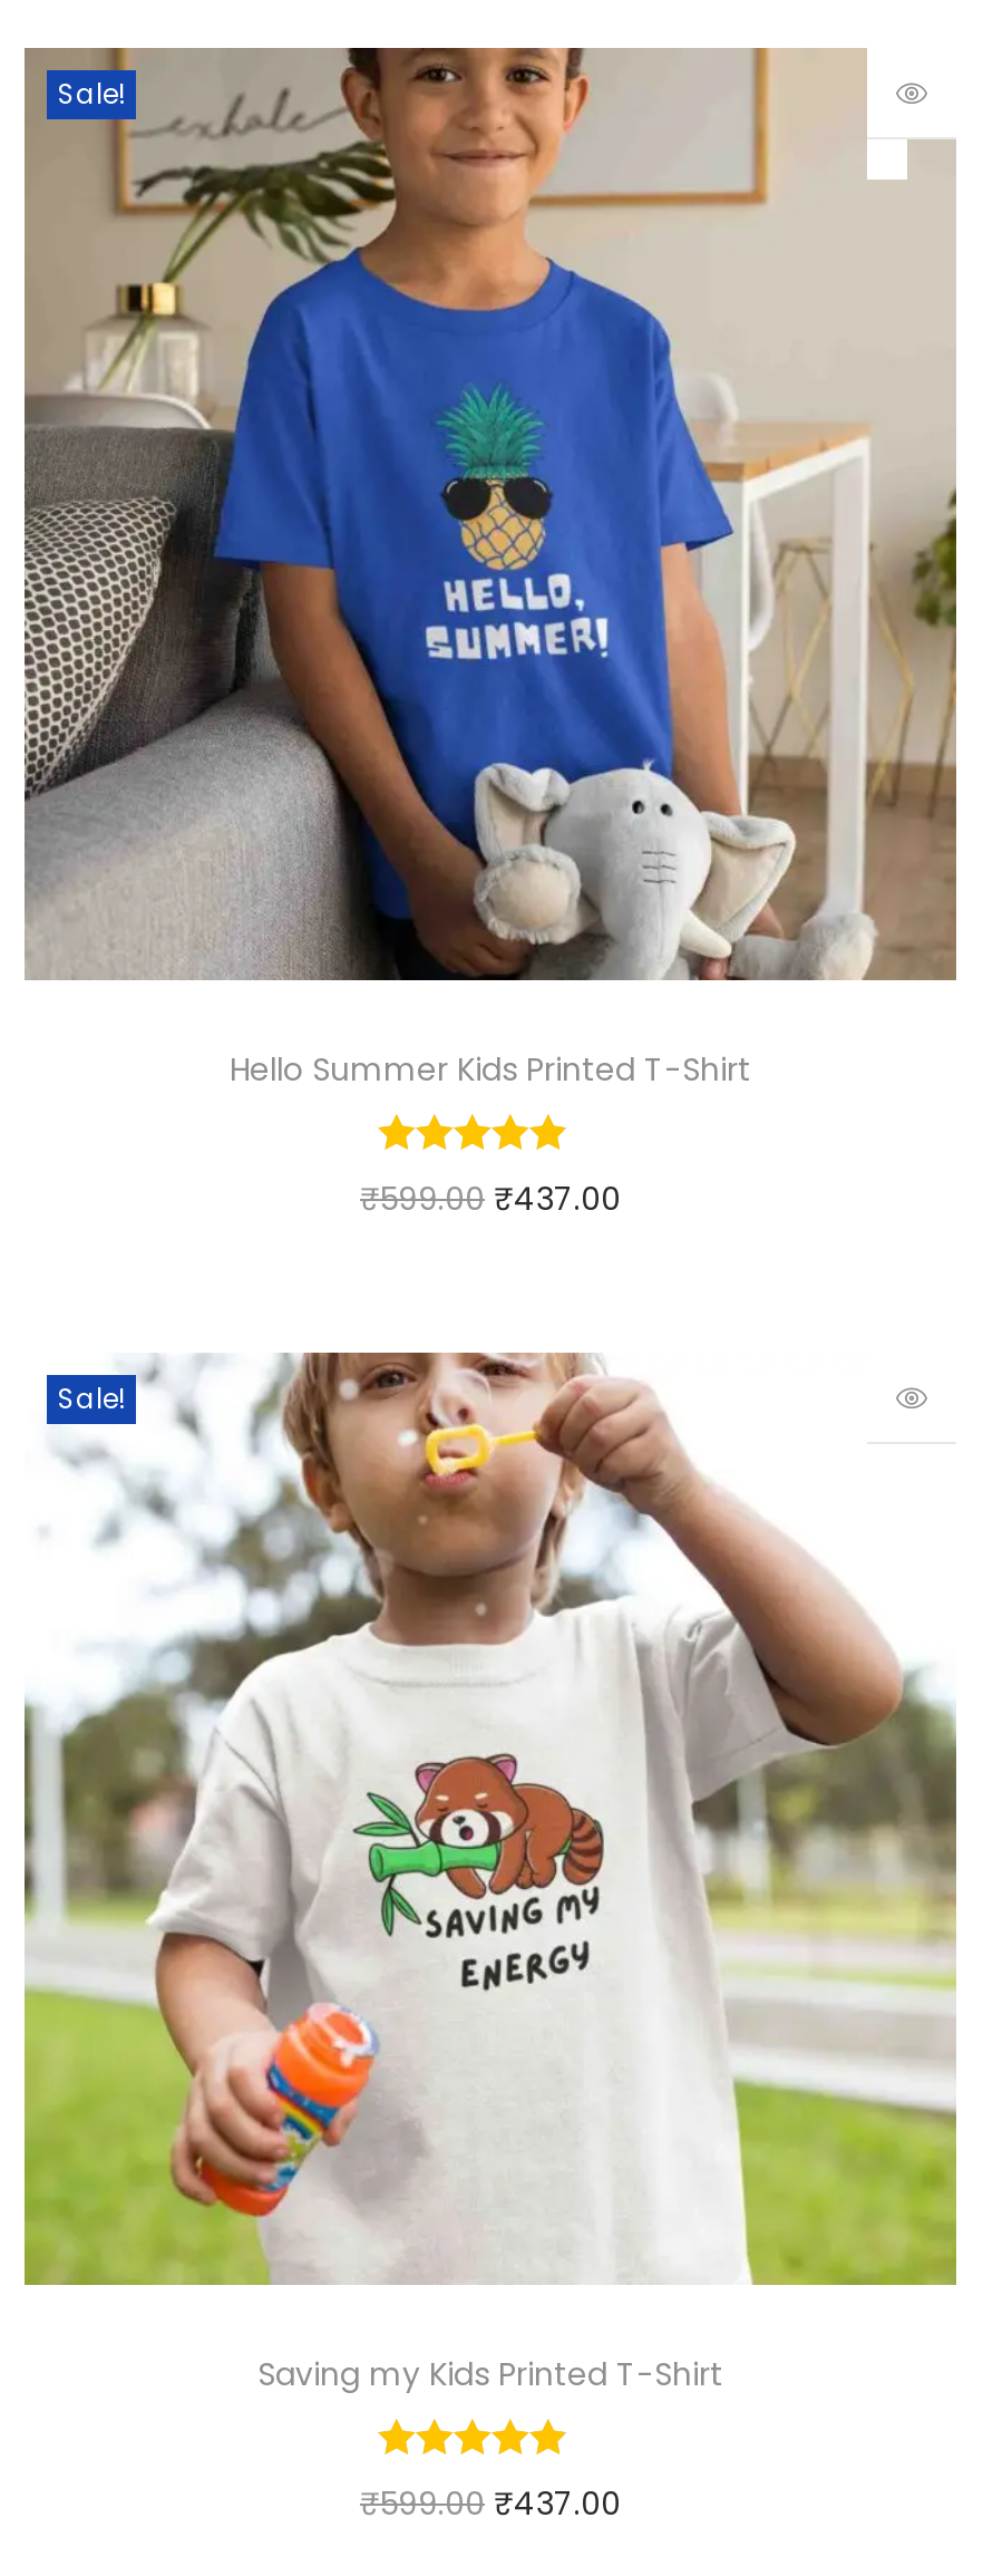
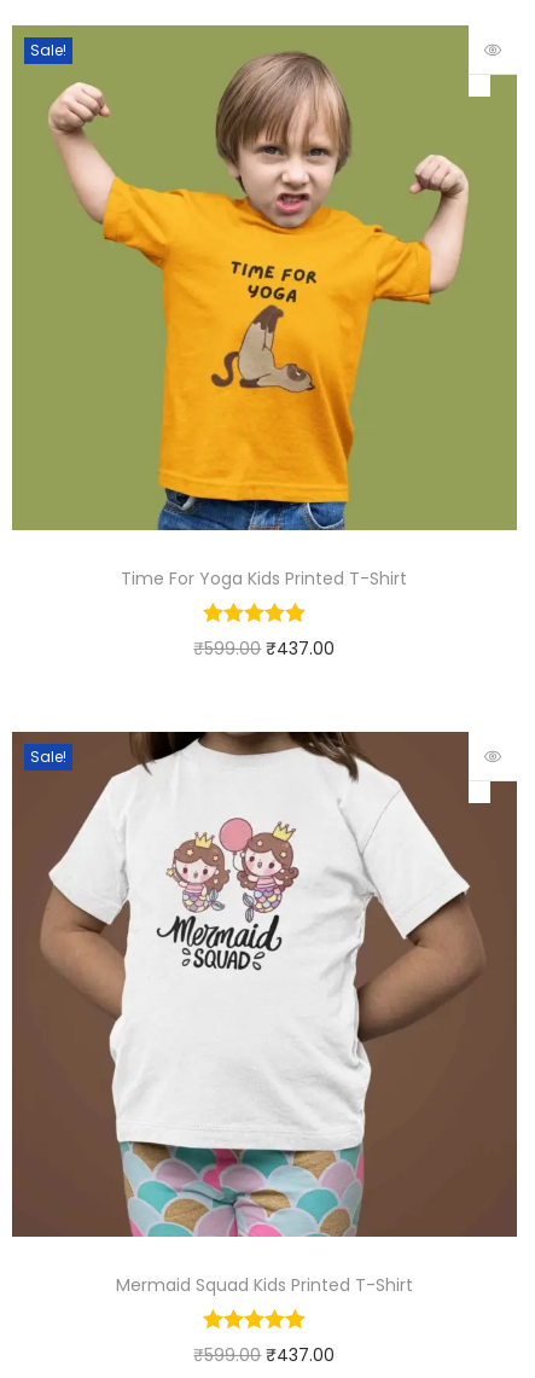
[22,46,958,1091] [image] | Hello Summer Kids Printed T-Shirt -> [11,24,518,590] [image] | Time For Yoga Kids Printed T-Shirt
[22,1350,958,2396] [image] | Saving my Kids Printed T-Shirt -> [11,731,518,1297] [image] | Mermaid Squad Kids Printed T-Shirt

